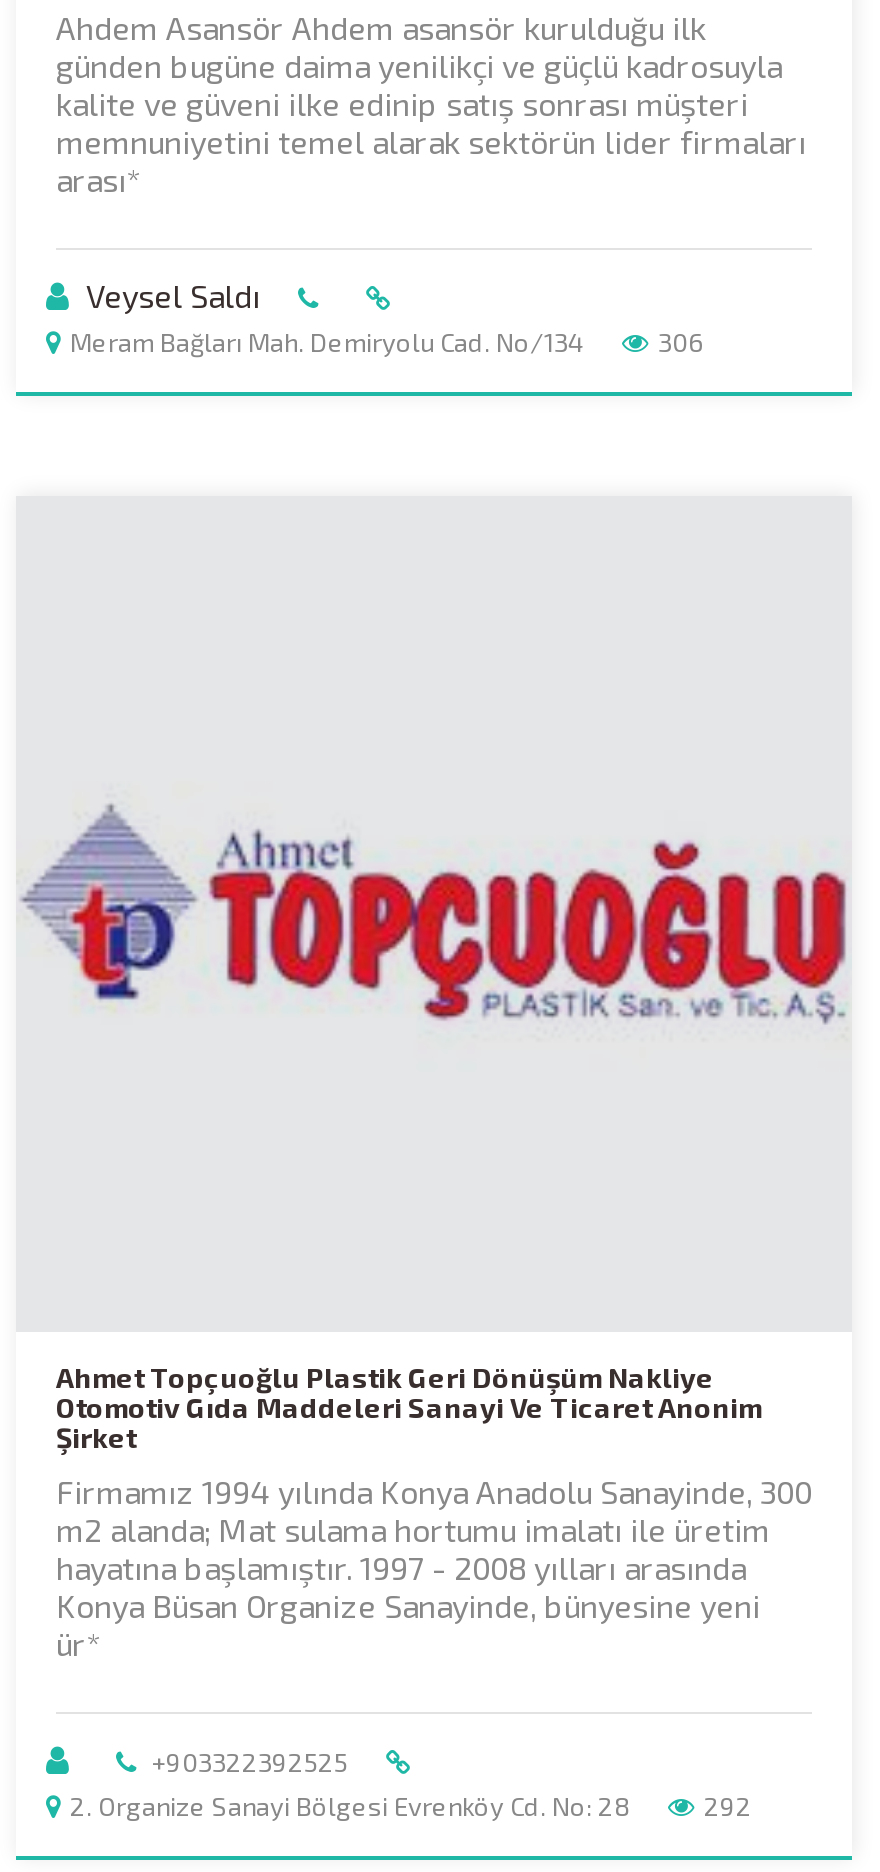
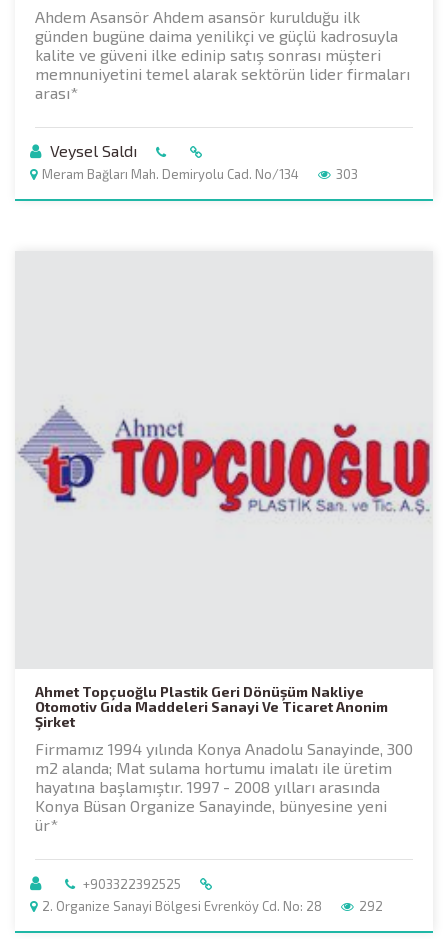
[658,326,704,358] 306 -> [336,166,358,182] 303

